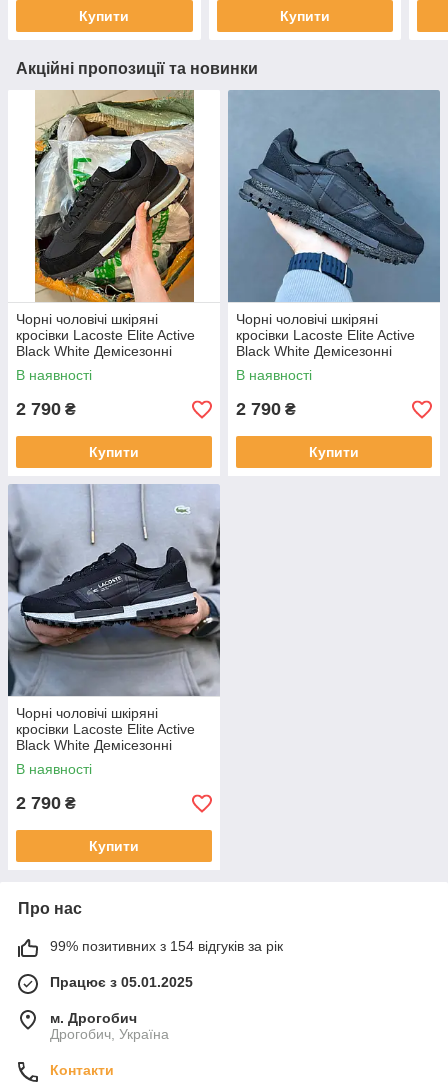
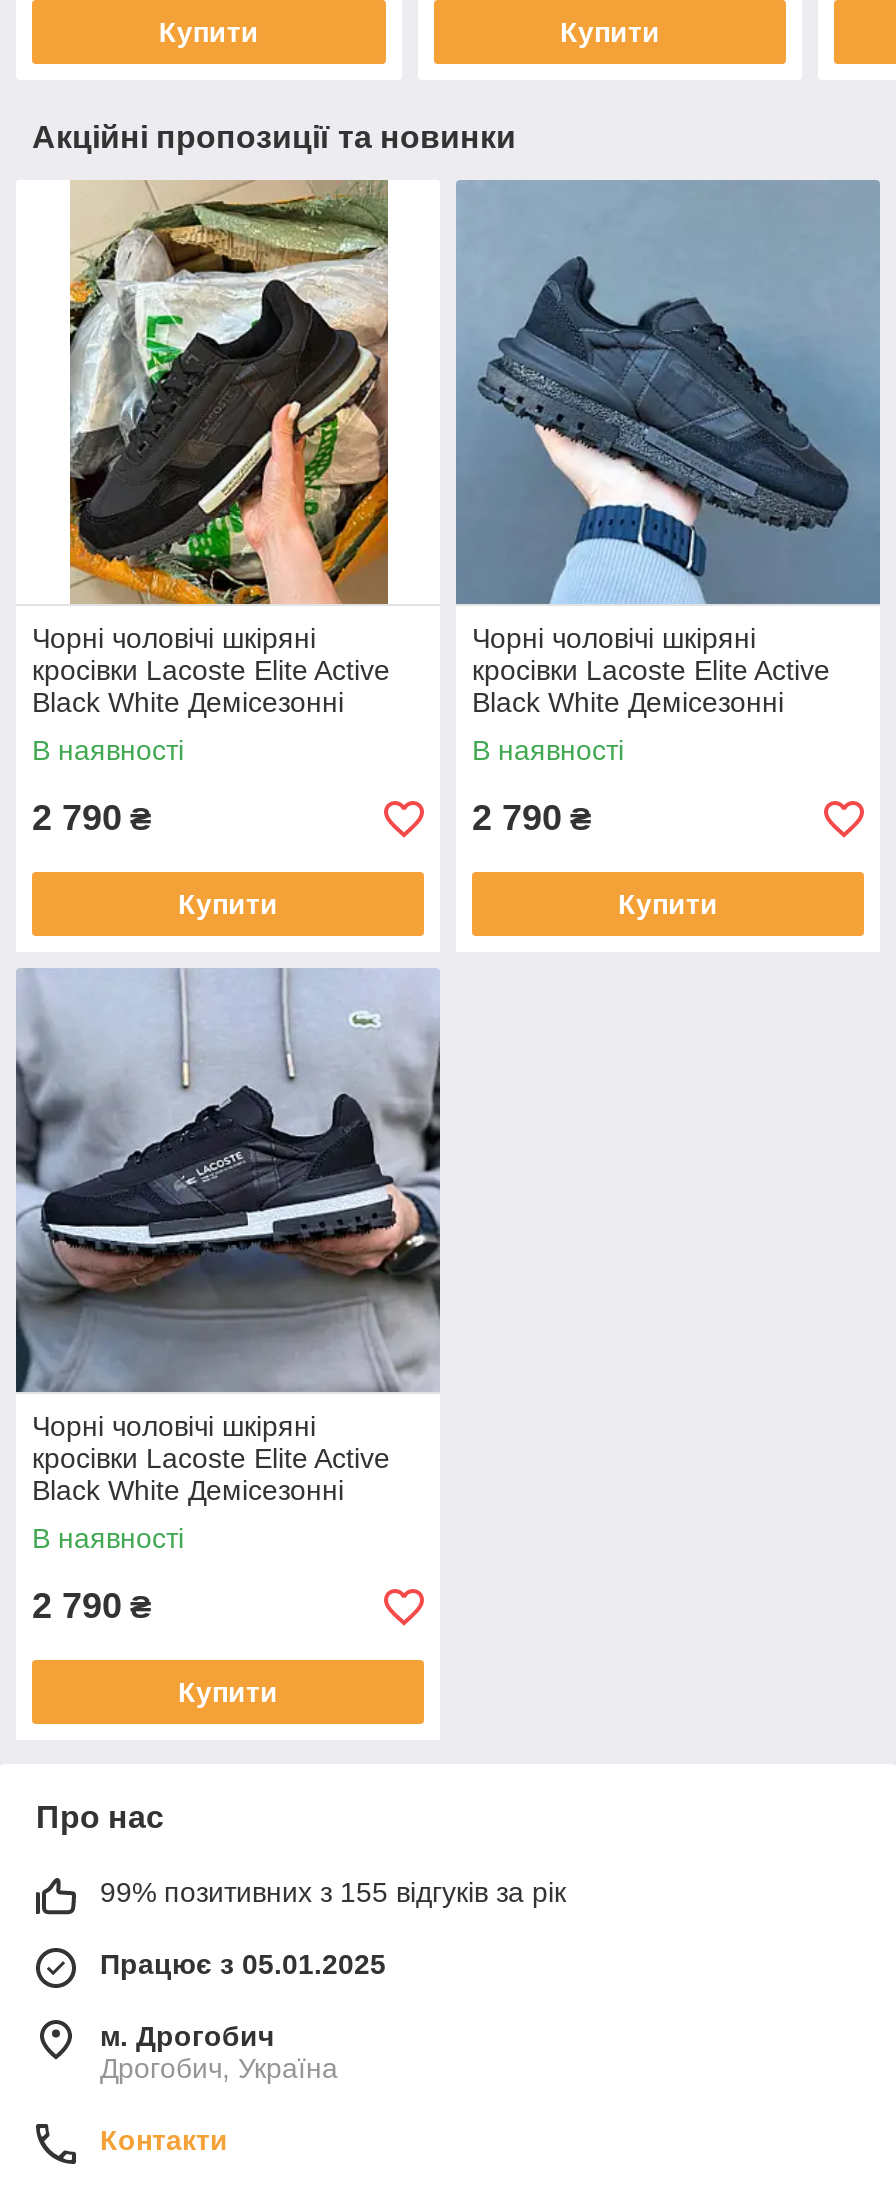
[50,938,283,954] 99% позитивних з 154 відгуків за рік -> [100,1877,566,1909] 99% позитивних з 155 відгуків за рік

